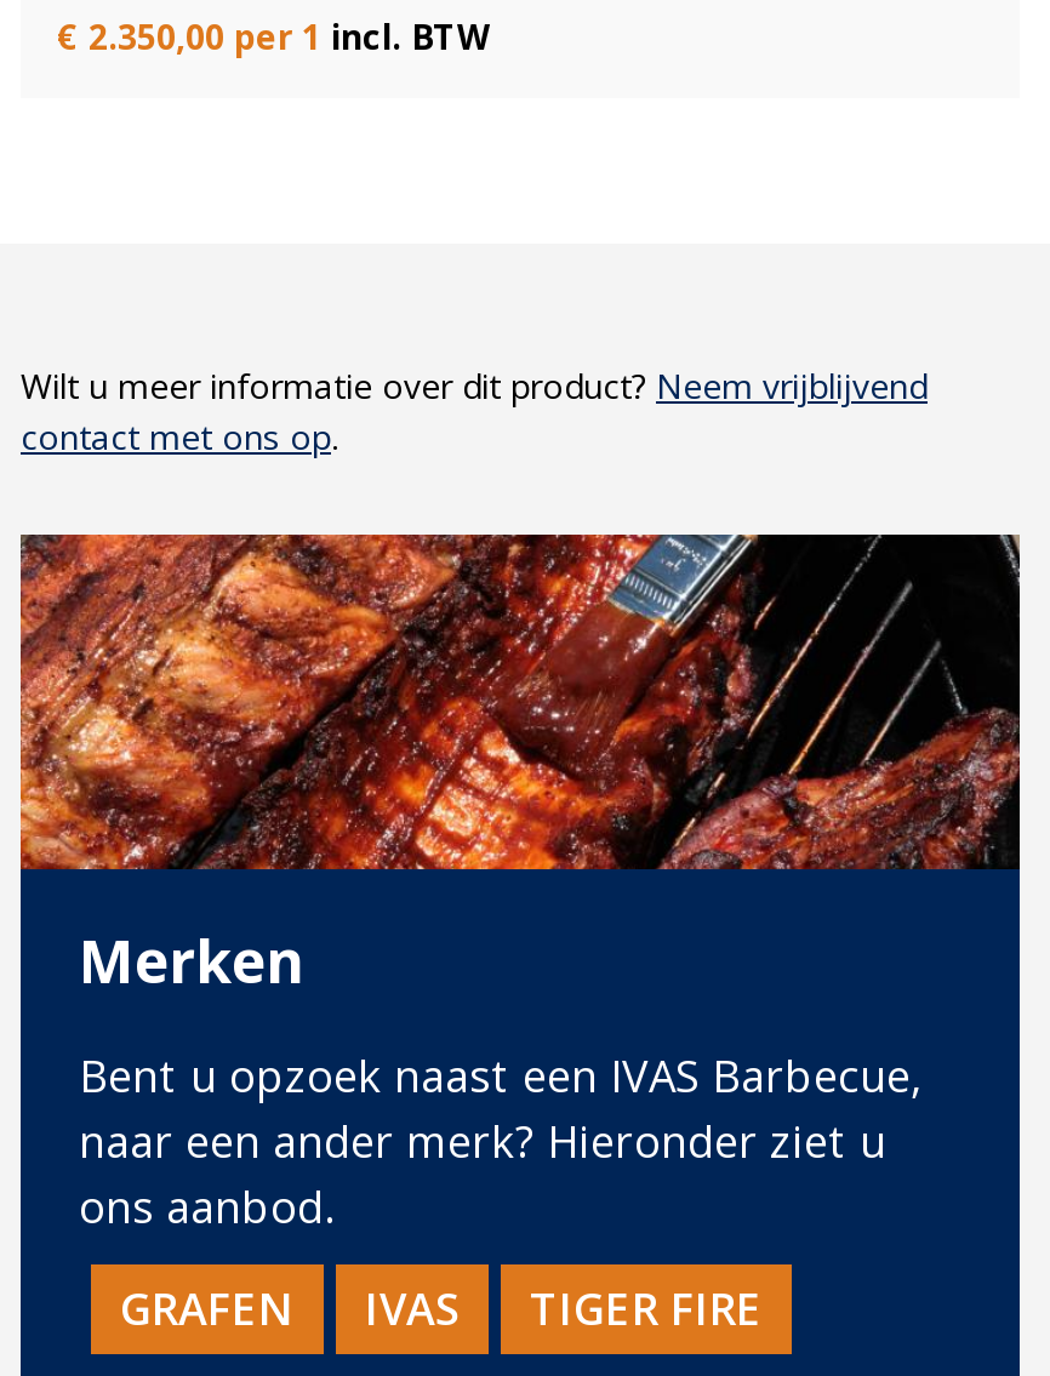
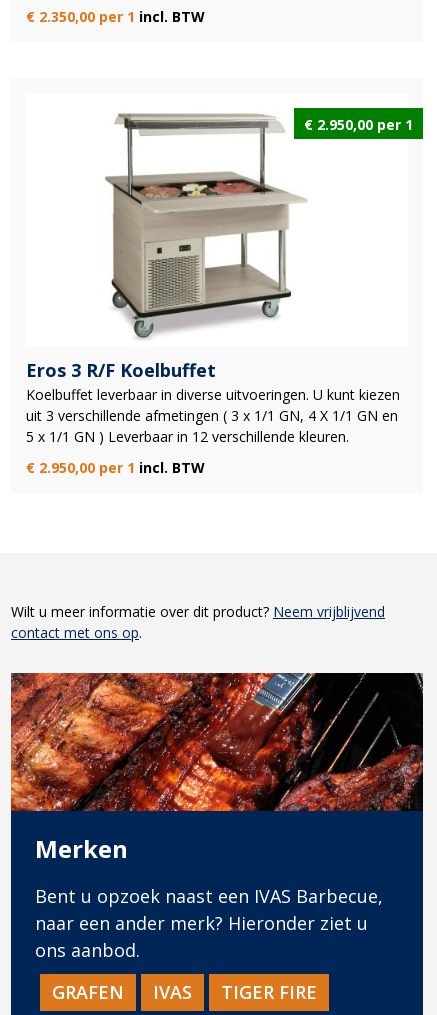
none -> [26,358,400,477] Eros 3 R/F Koelbuffet | Koelbuffet leverbaar in diverse uitvoeringen. U kunt kiezen | uit 3 verschillende afmetingen ( 3 x 1/1 GN, 4 X 1/1 GN en | 5 x 1/1 GN ) Leverbaar in 12 verschillende kleuren. | € 2.950,00 per 1 incl. BTW
none -> [105,107,423,339] [image] | € 2.950,00 per 1

